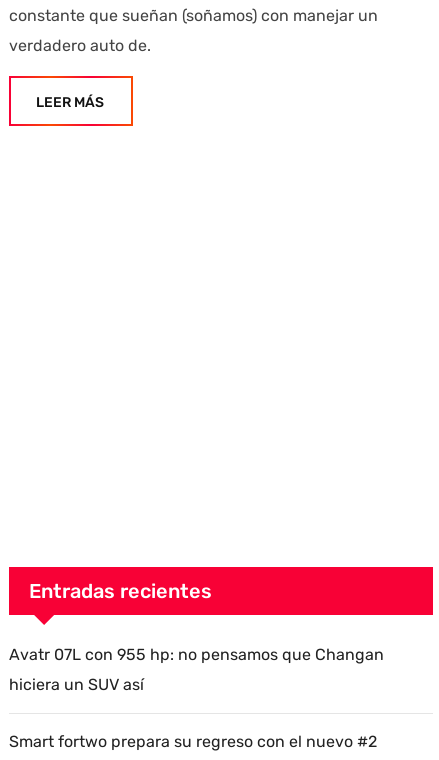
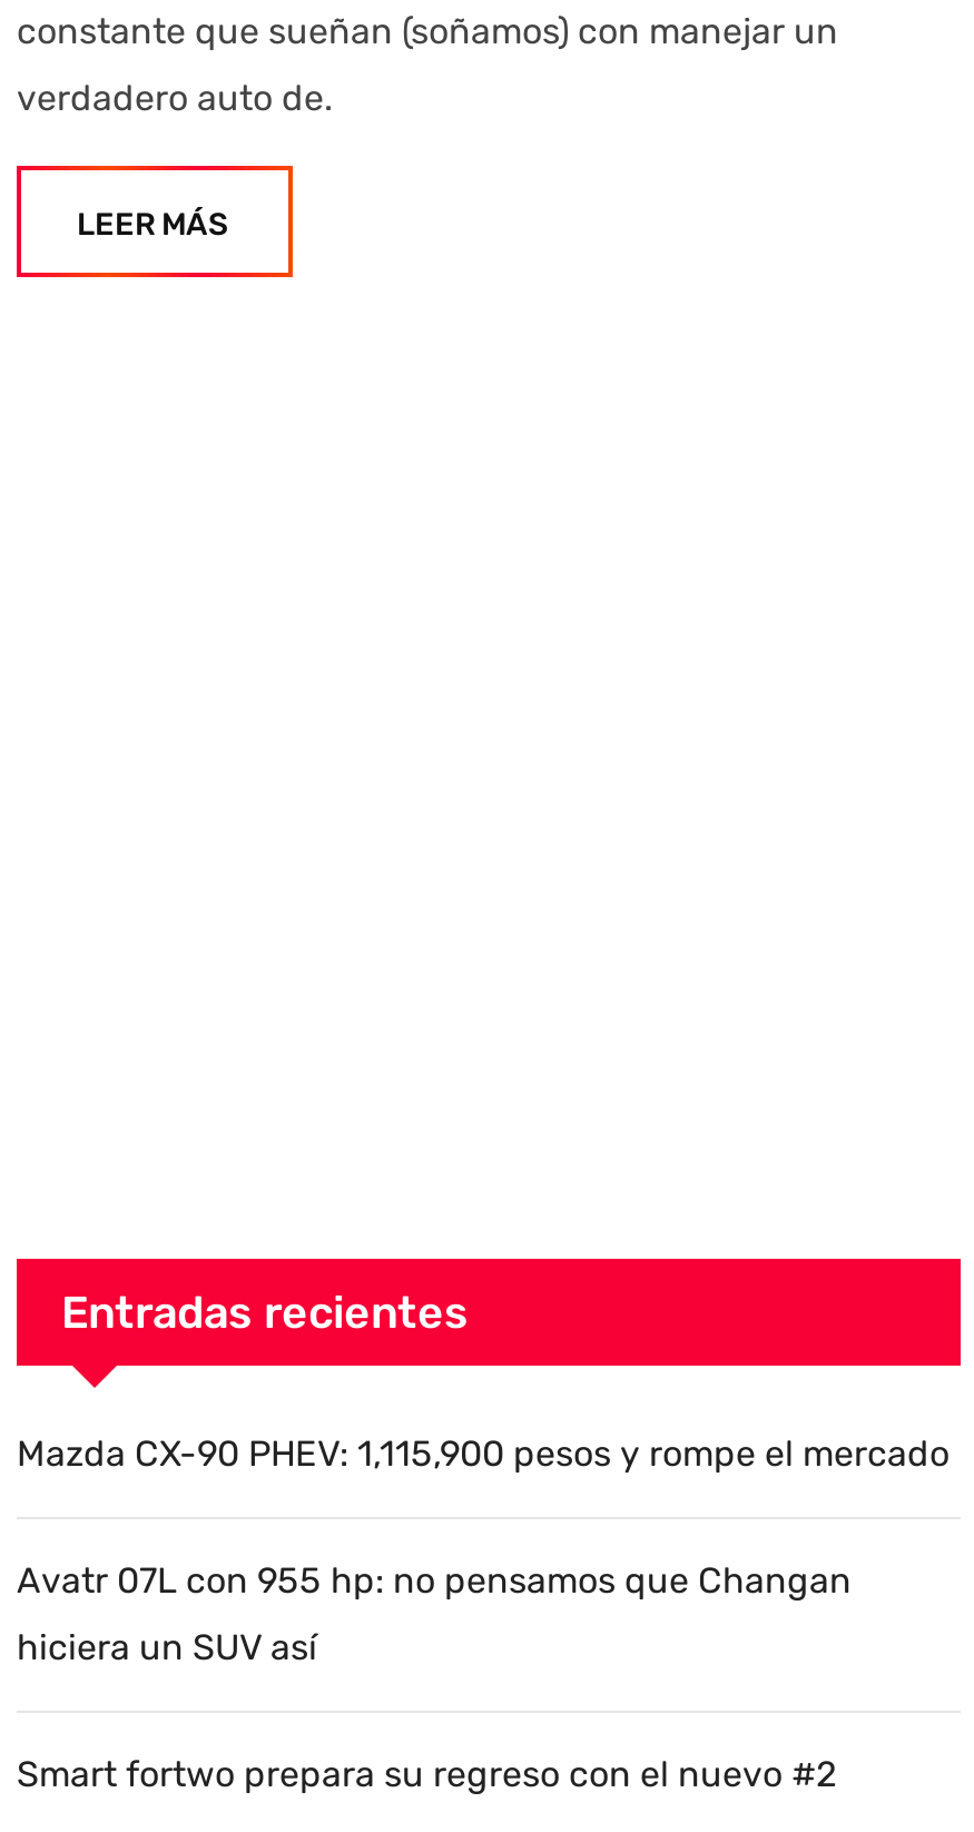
none -> [17,1432,950,1475] Mazda CX-90 PHEV: 1,115,900 pesos y rompe el mercado

